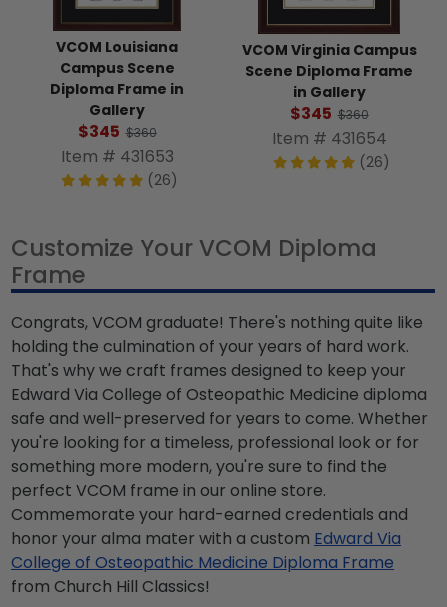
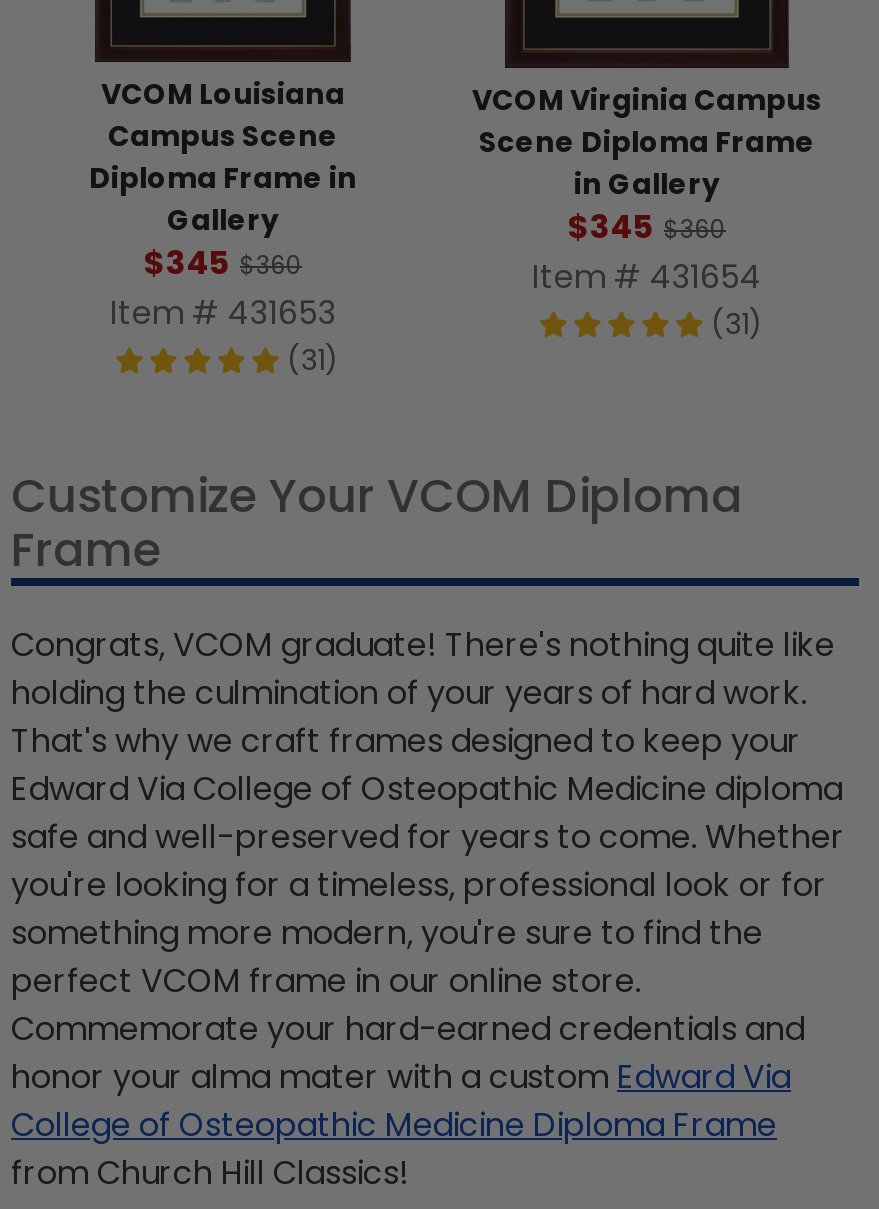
[358,152,389,172] (26) -> [711,303,763,343] (31)
[146,170,177,190] (26) -> [287,340,339,380] (31)

